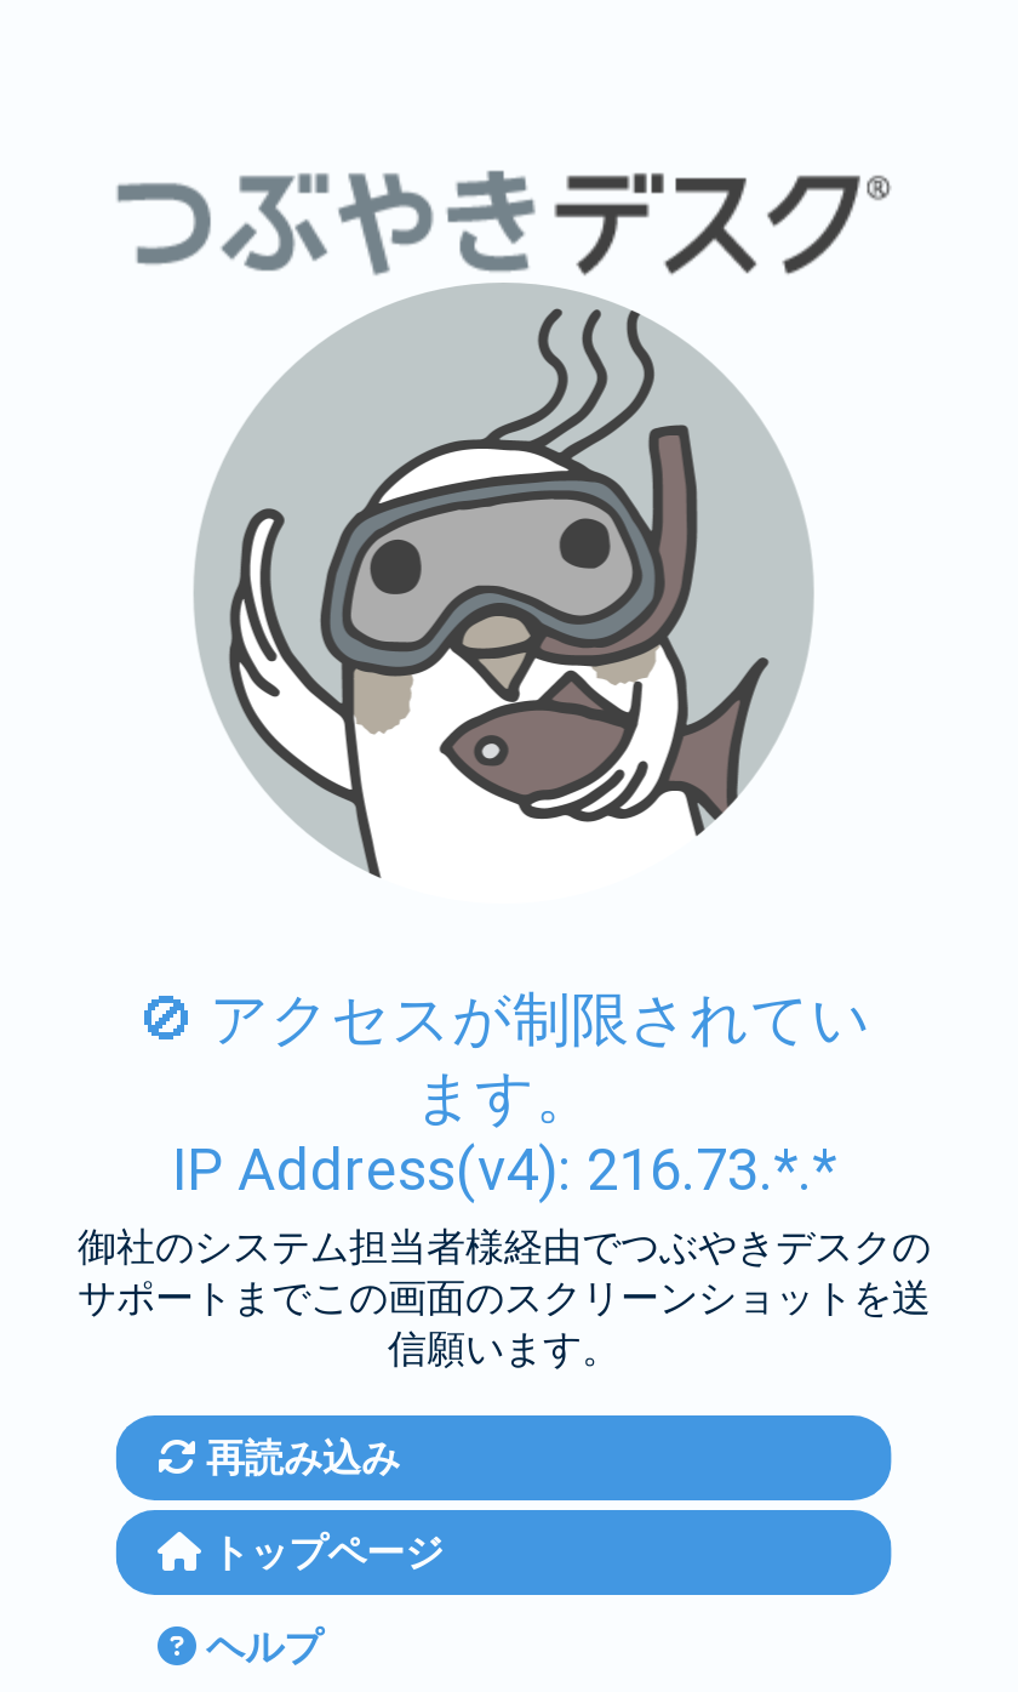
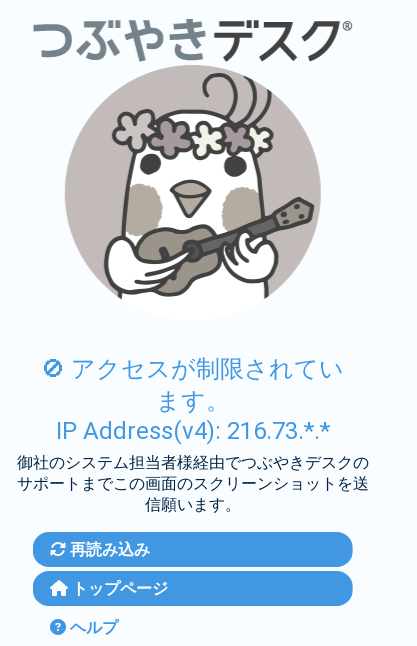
[228,302,800,879] [image] -> [80,72,316,310] [image]

